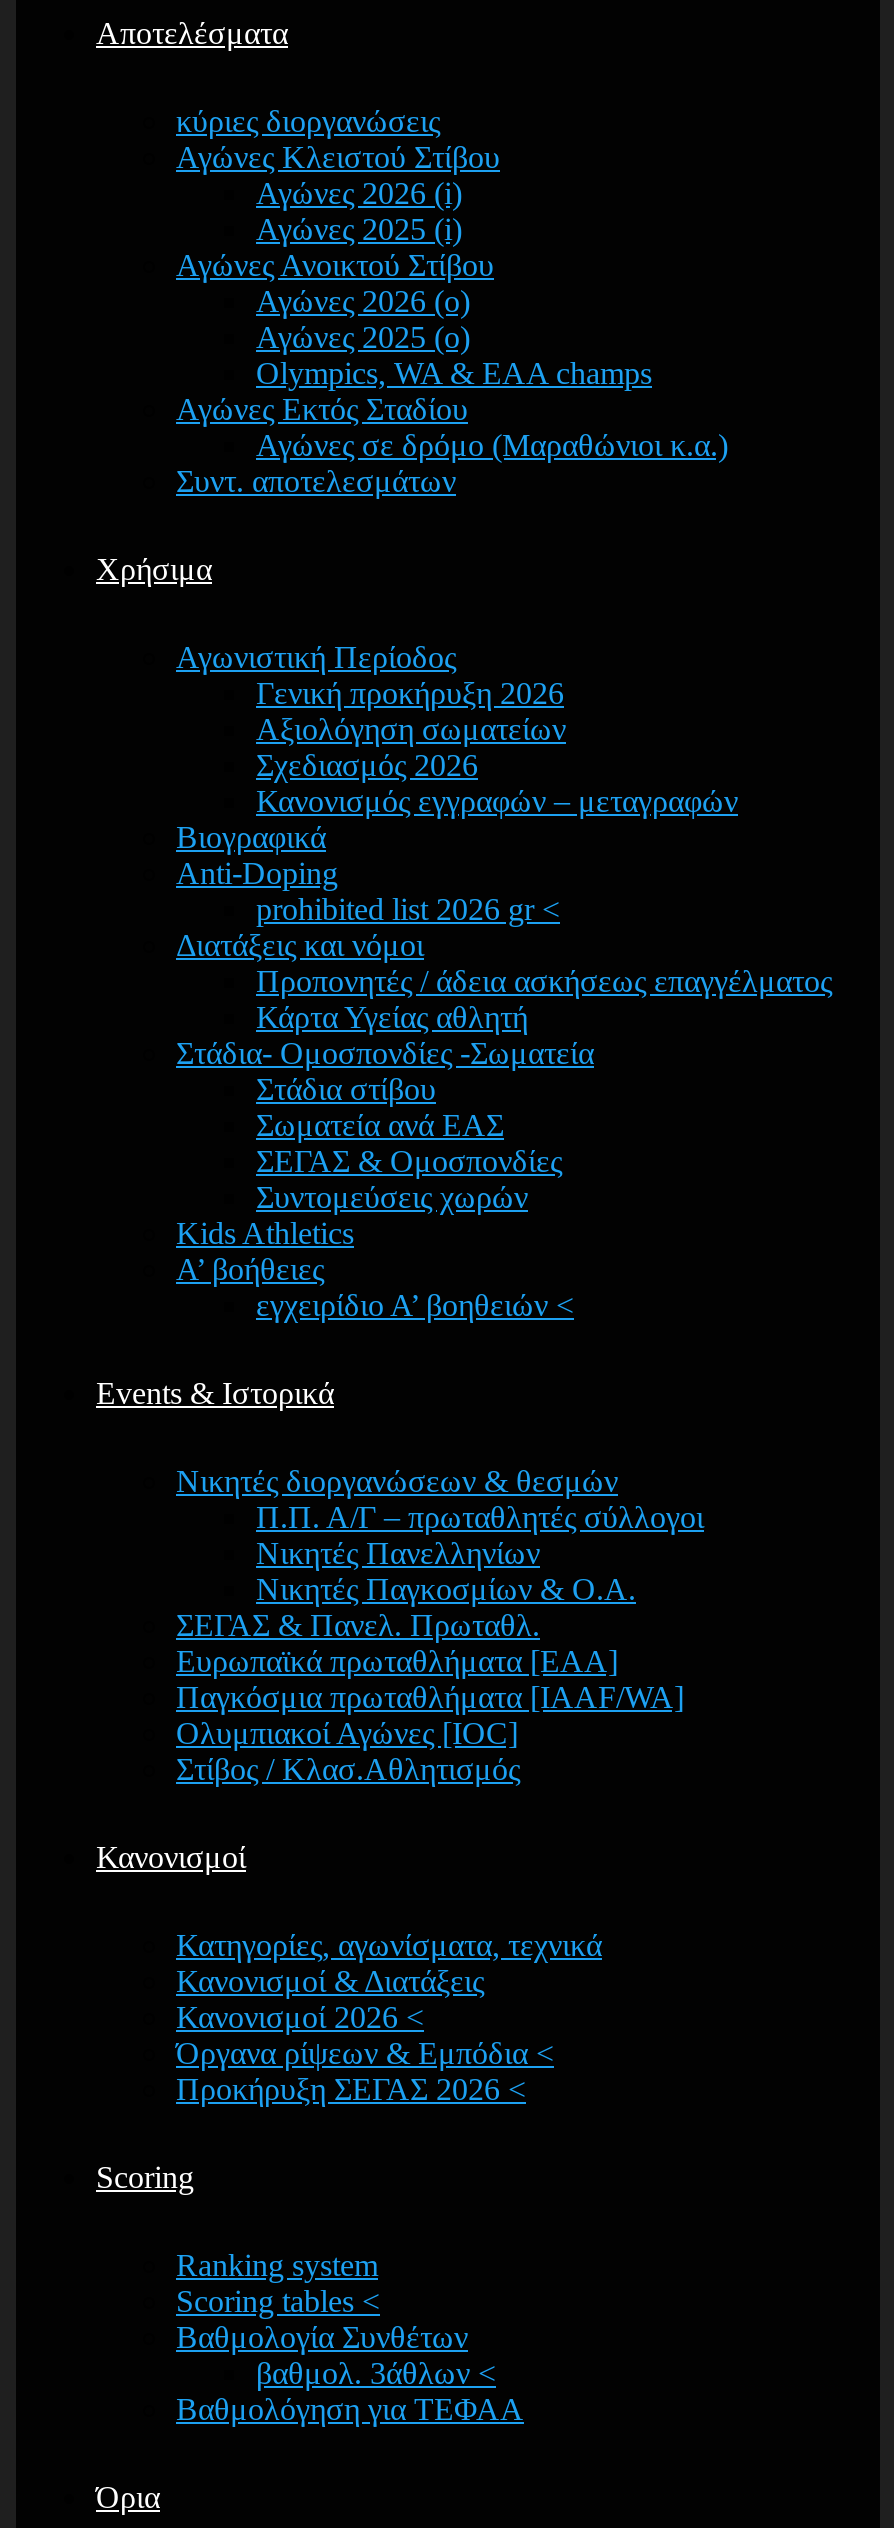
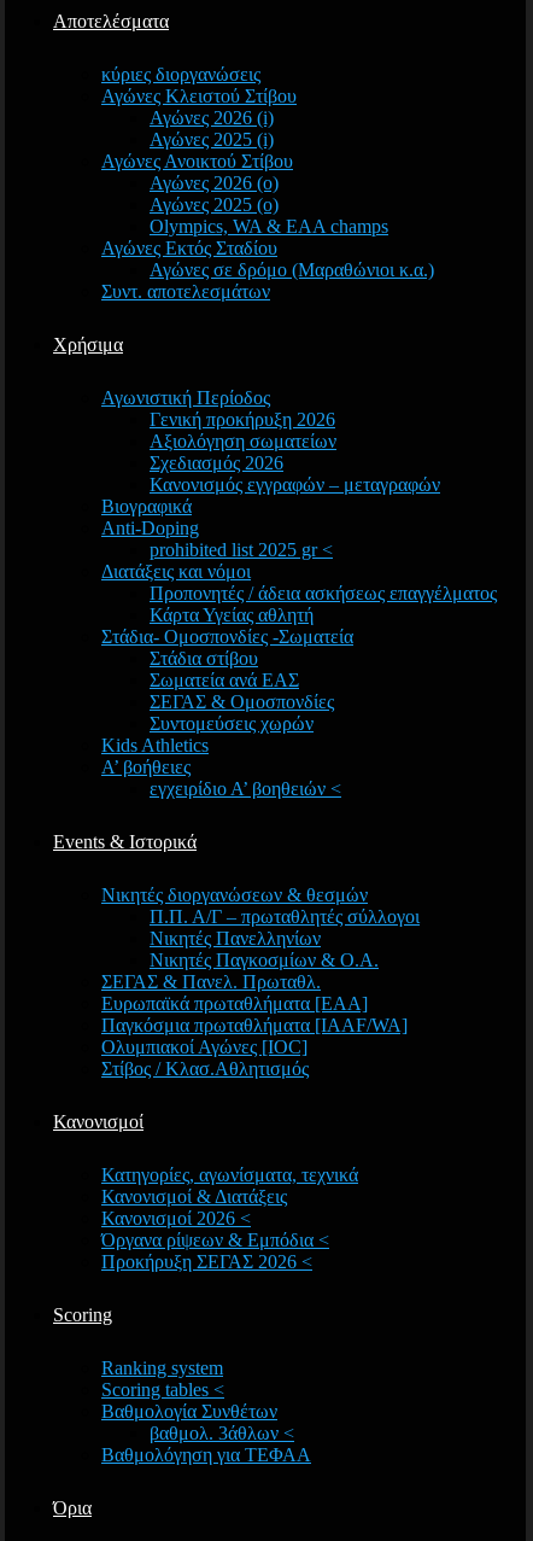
[256,892,560,926] prohibited list 2026 gr < -> [150,539,333,560] prohibited list 2025 gr <

